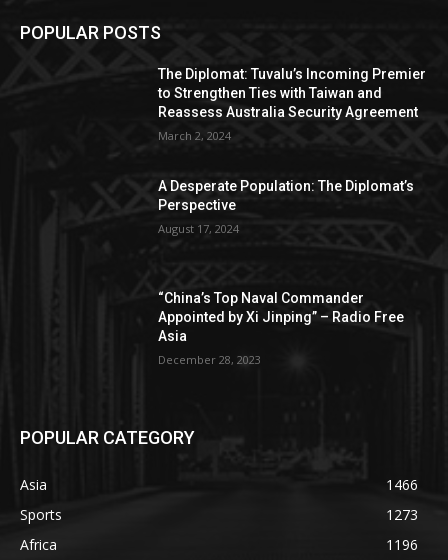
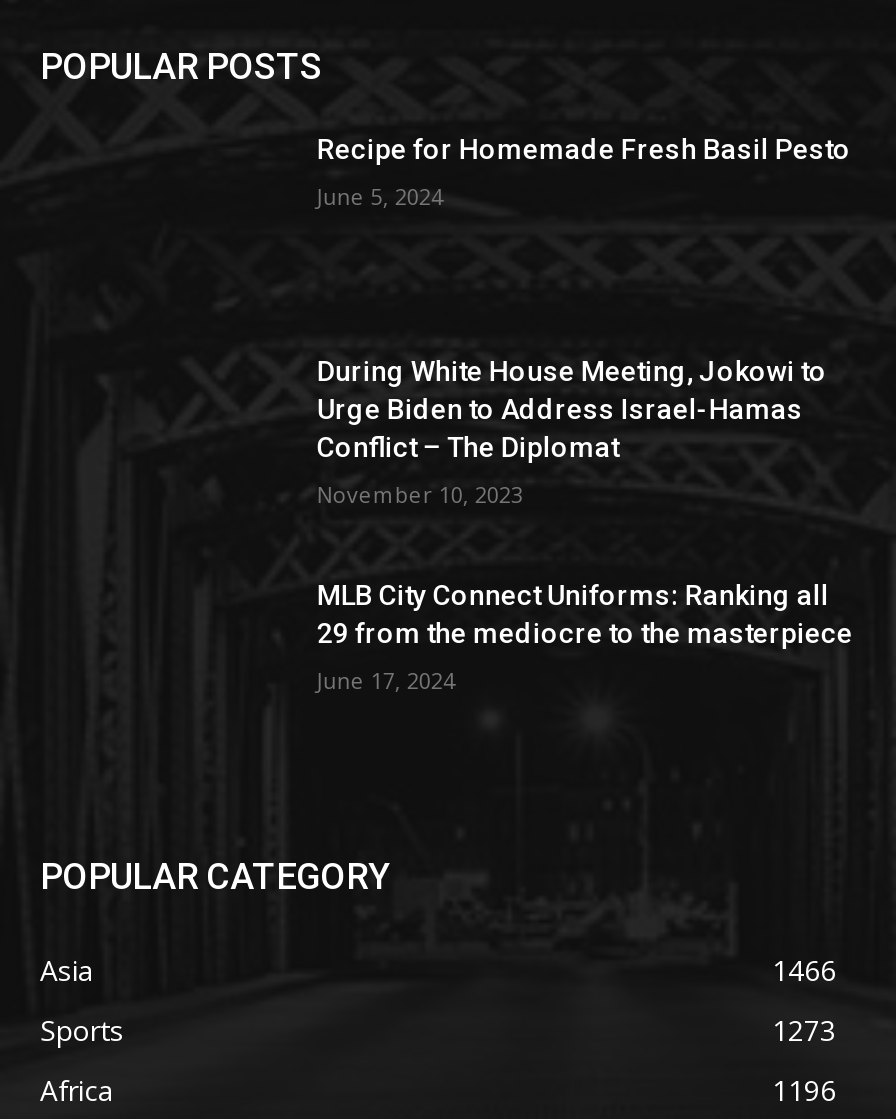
[158,66,426,120] The Diplomat: Tuvalu’s Incoming Premier | to Strengthen Ties with Taiwan and | Reassess Australia Security Agreement -> [317,132,851,164] Recipe for Homemade Fresh Basil Pesto
[158,128,231,143] March 2, 2024 -> [317,180,443,210] June 5, 2024
[158,178,414,213] A Desperate Population: The Diplomat’s | Perspective -> [317,356,827,464] During White House Meeting, Jokowi to | Urge Biden to Address Israel-Hamas | Conflict – The Diplomat
[158,221,239,236] August 17, 2024 -> [317,480,523,510] November 10, 2023
[158,290,404,344] “China’s Top Naval Commander | Appointed by Xi Jinping” – Radio Free | Asia -> [317,579,853,649] MLB City Connect Uniforms: Ranking all | 29 from the mediocre to the masterpiece
[158,352,261,367] December 28, 2023 -> [317,665,455,695] June 17, 2024

